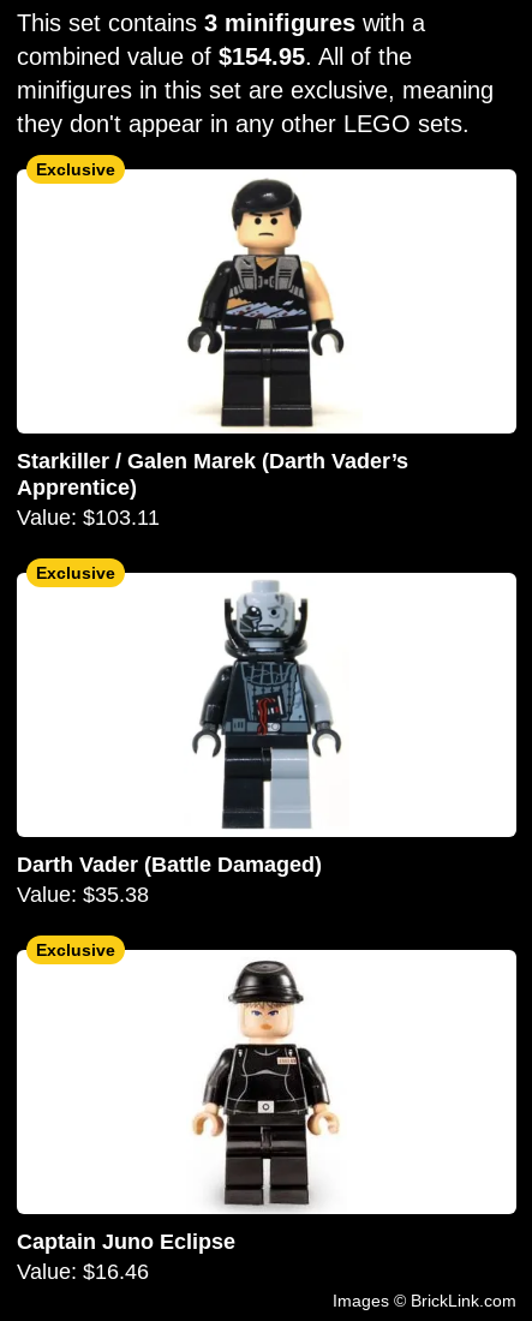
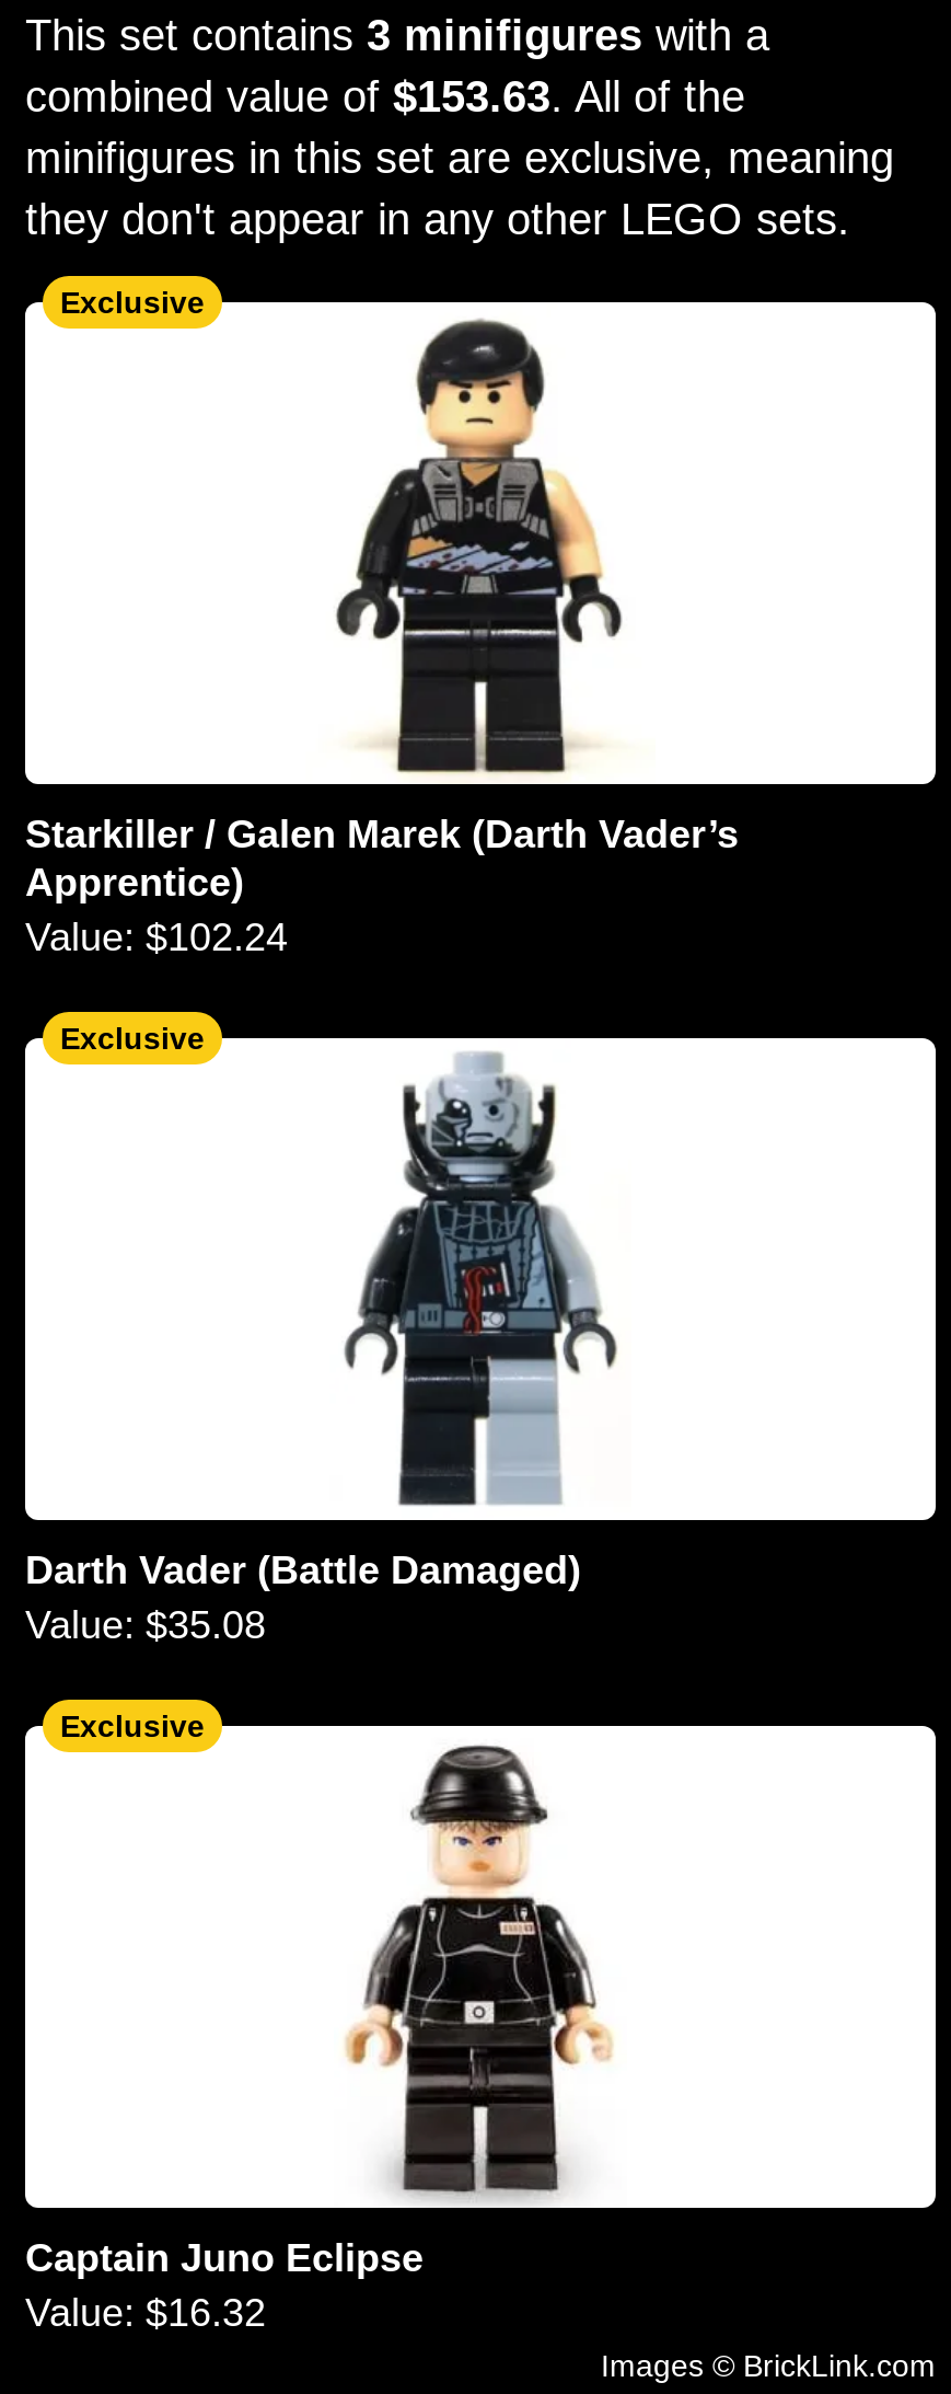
[17,43,412,69] combined value of $154.95. All of the -> [25,72,745,120] combined value of $153.63. All of the
[17,505,160,529] Value: $103.11 -> [25,915,288,959] Value: $102.24
[17,882,149,906] Value: $35.38 -> [25,1603,266,1647] Value: $35.08
[17,1260,149,1284] Value: $16.46 -> [25,2291,266,2334] Value: $16.32

